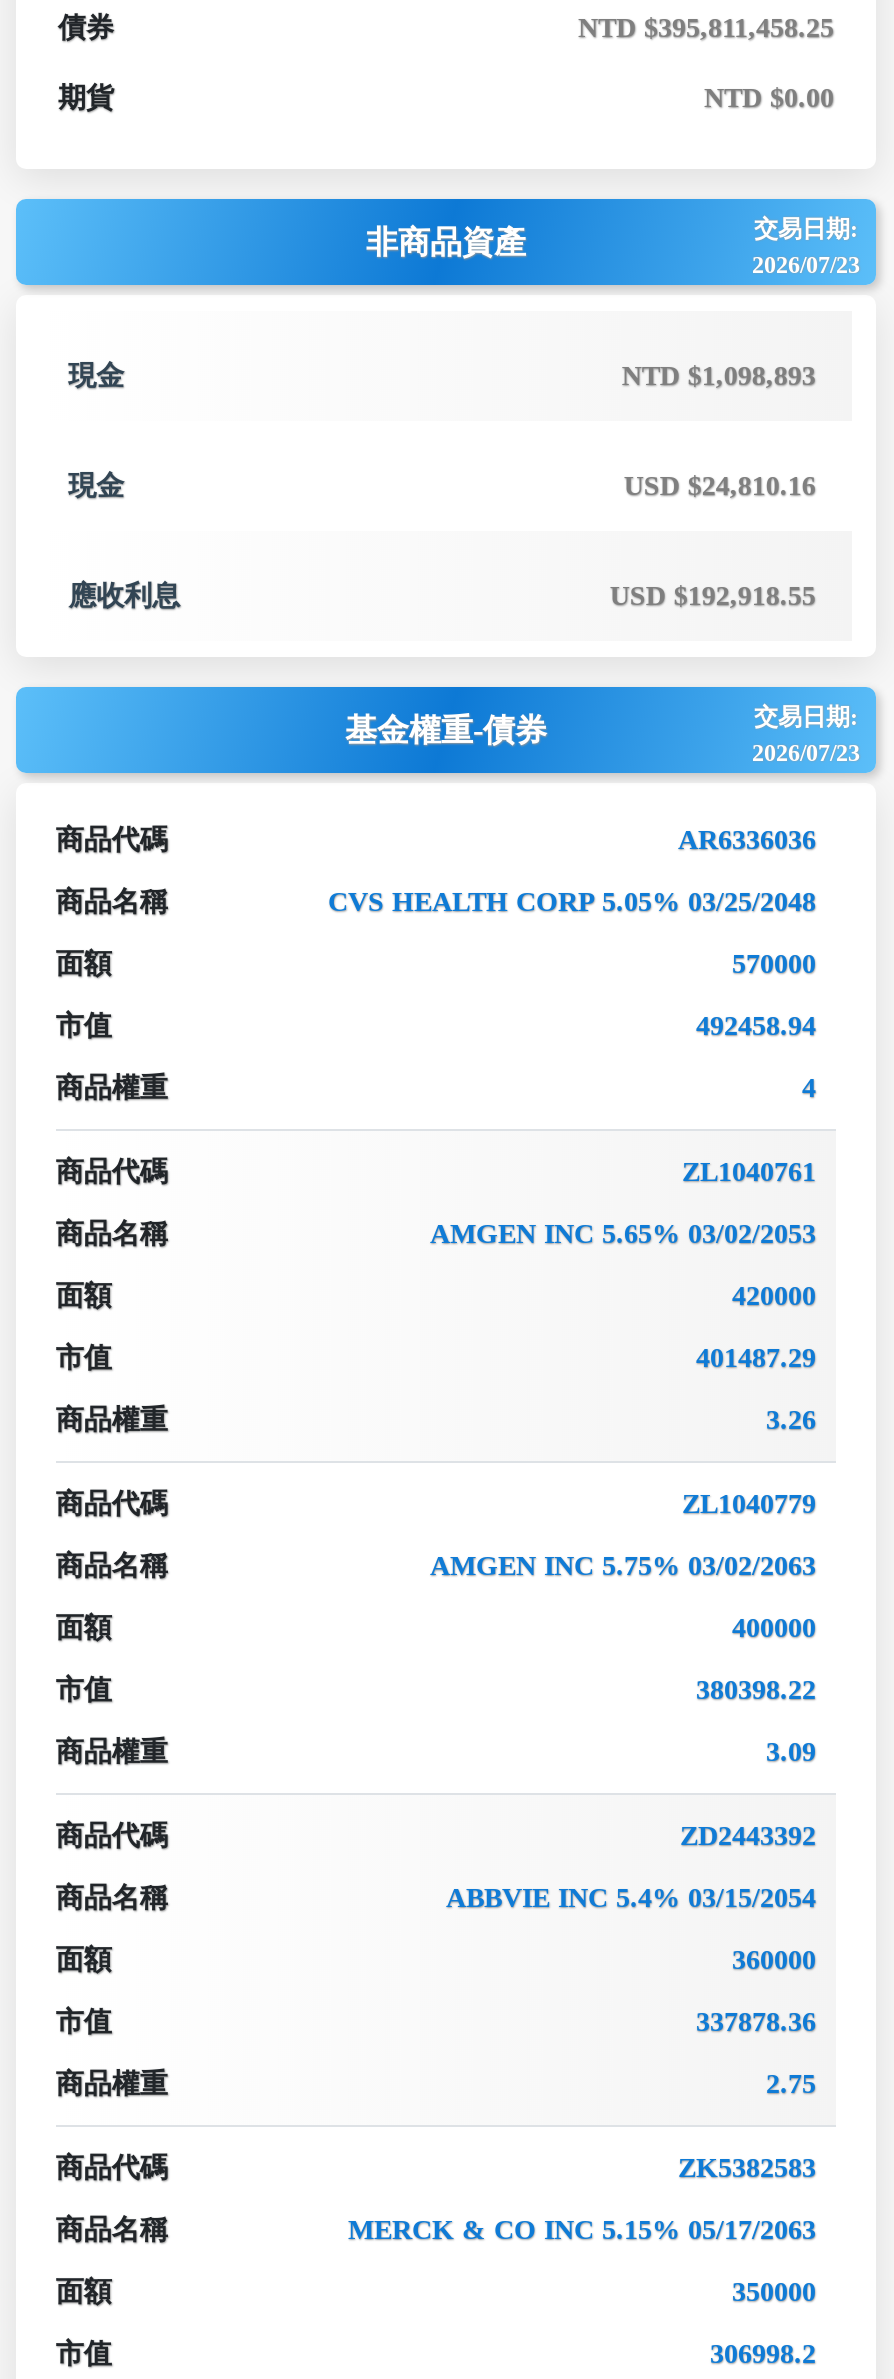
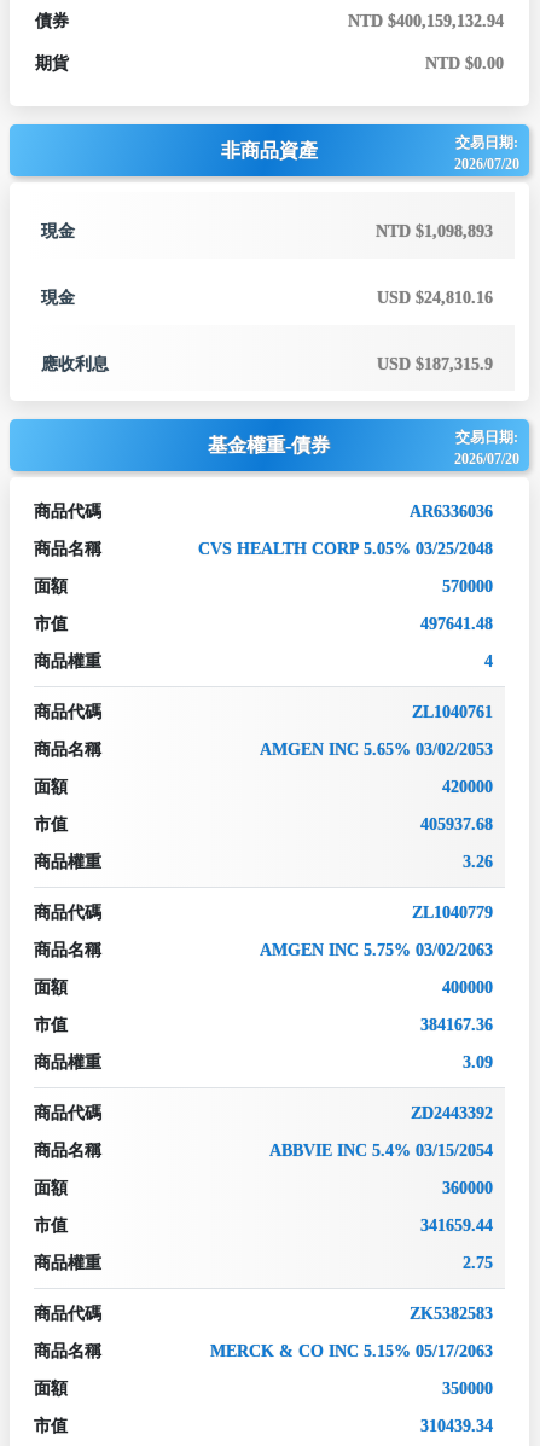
[578,14,834,44] NTD $395,811,458.25 -> [348,13,504,31] NTD $400,159,132.94
[752,250,860,278] 2026/07/23 -> [454,155,519,172] 2026/07/20
[610,582,816,612] USD $192,918.55 -> [377,356,493,374] USD $187,315.9
[752,738,860,766] 2026/07/23 -> [454,450,519,467] 2026/07/20
[696,1012,816,1042] 492458.94 -> [420,615,493,633] 497641.48
[696,1344,816,1374] 401487.29 -> [420,816,493,834] 405937.68
[696,1676,816,1706] 380398.22 -> [420,1016,493,1035] 384167.36
[696,2008,816,2038] 337878.36 -> [420,1217,493,1235] 341659.44
[710,2340,816,2370] 306998.2 -> [420,1417,493,1436] 310439.34

